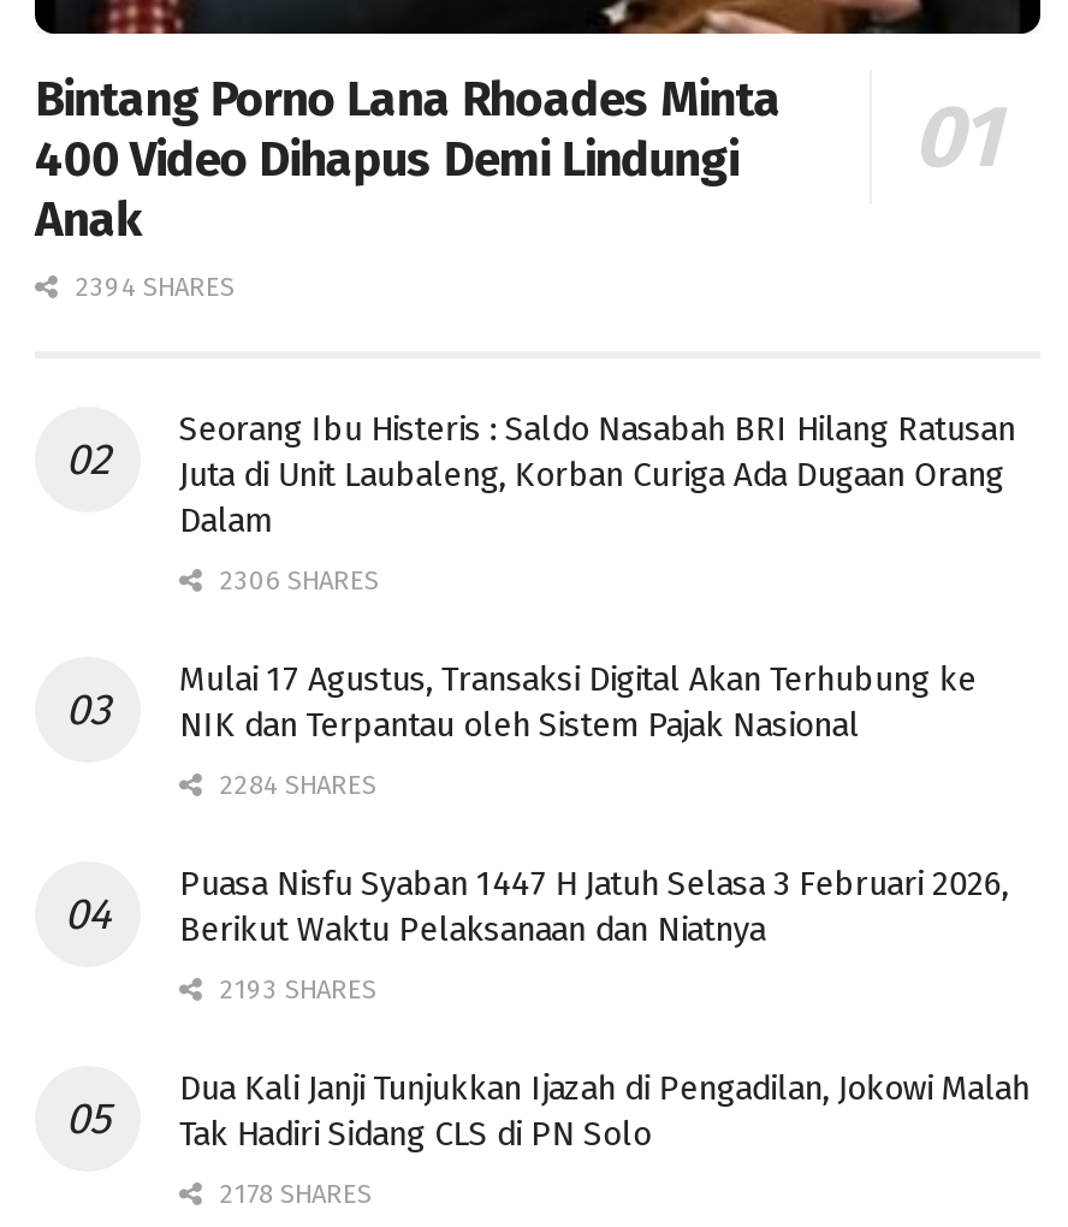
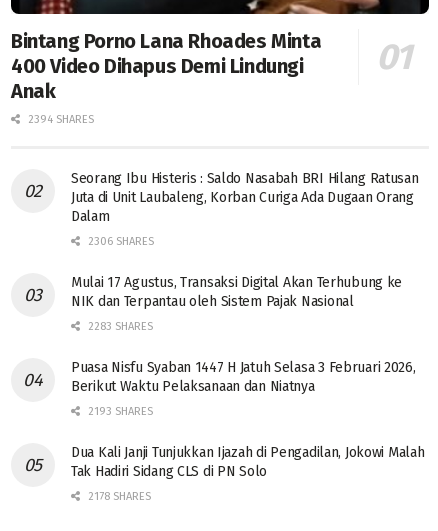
[213,770,376,801] 2284 SHARES -> [85,320,153,333] 2283 SHARES

